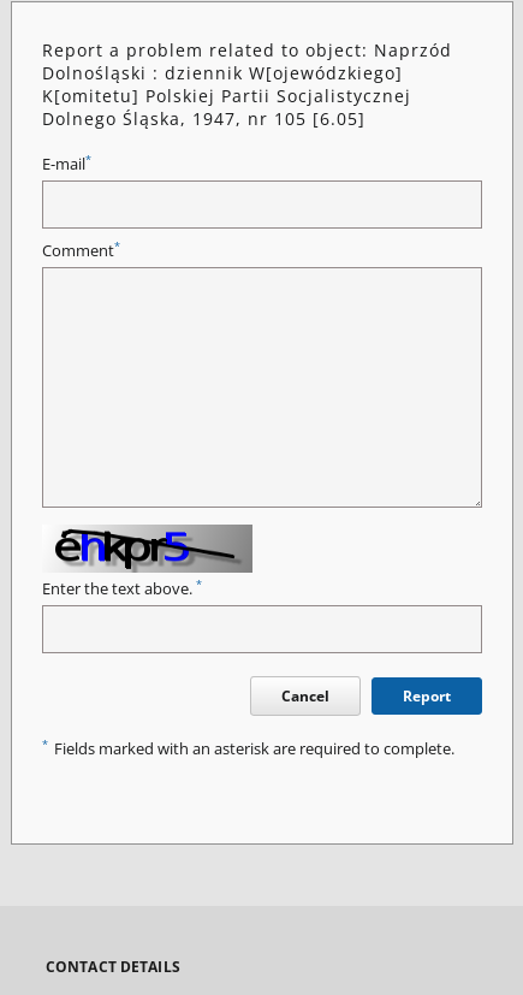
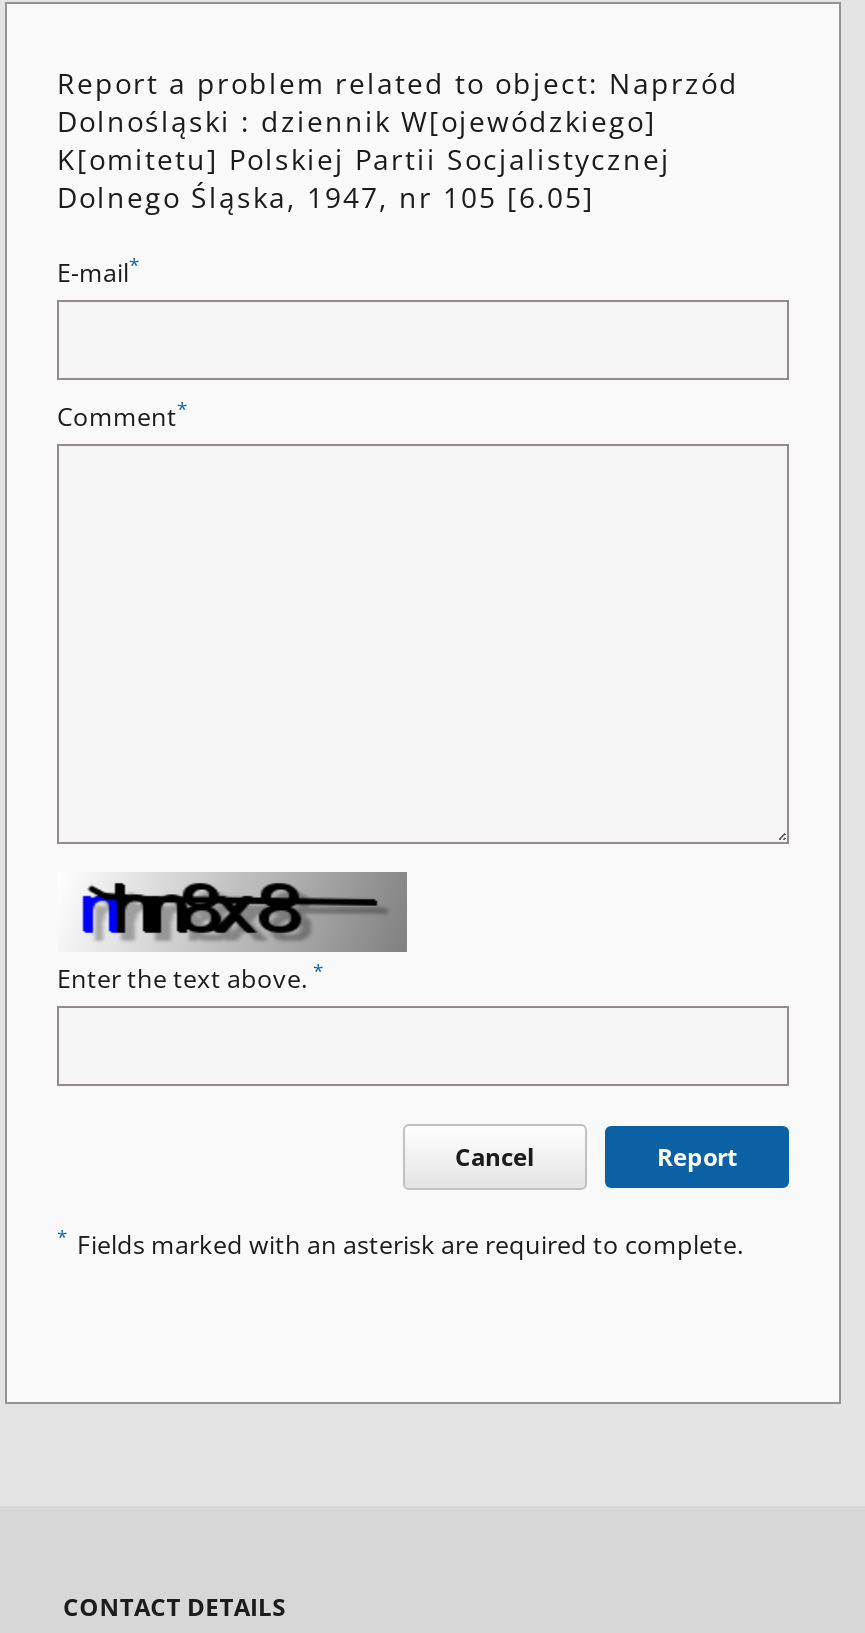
[54,528,239,571] [image] -> [79,880,385,948] [image]

